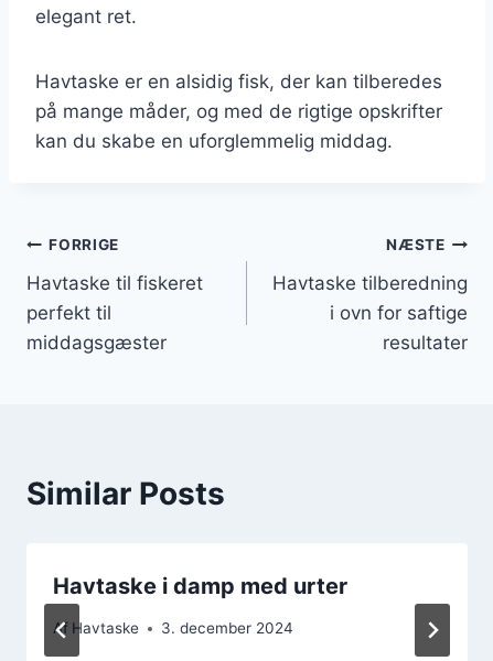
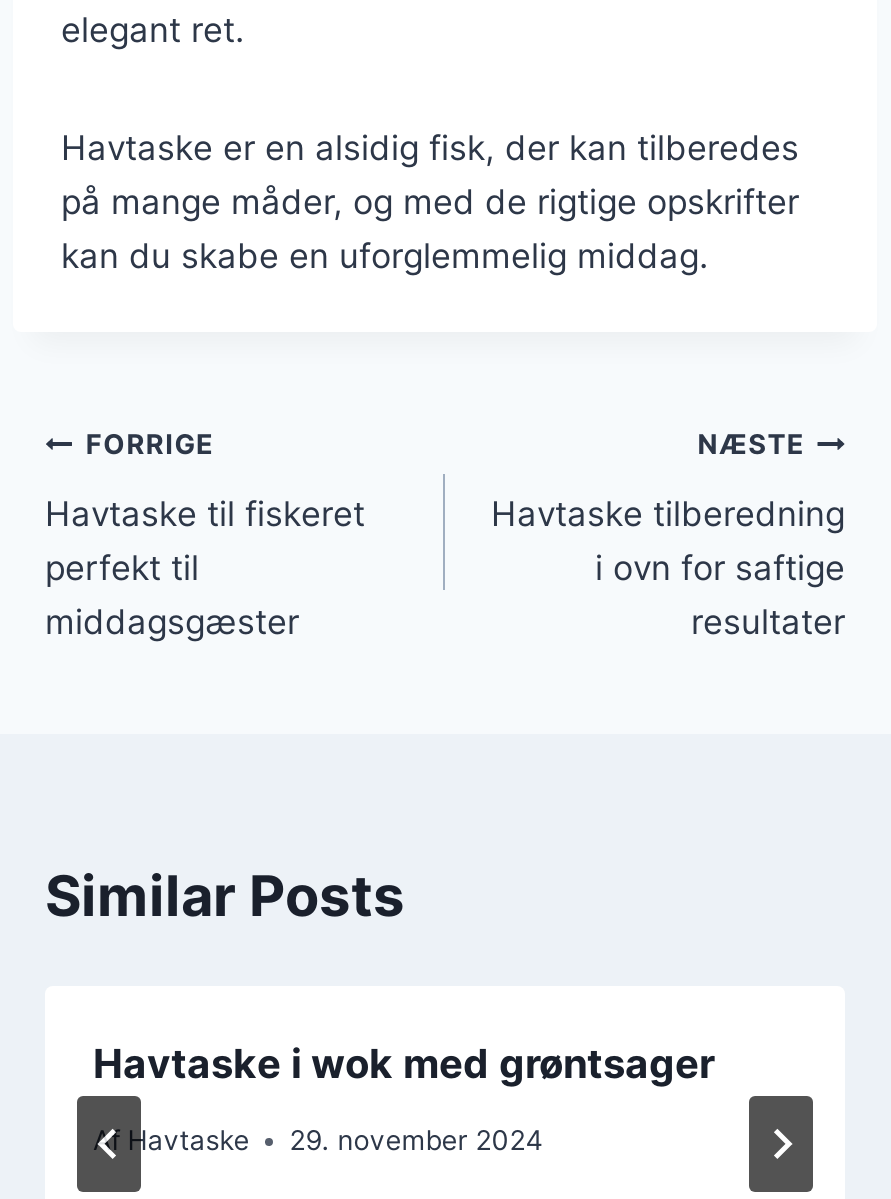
[53,572,347,599] Havtaske i damp med urter -> [93,1039,715,1087] Havtaske i wok med grøntsager
[161,619,294,637] 3. december 2024 -> [289,1124,543,1156] 29. november 2024

